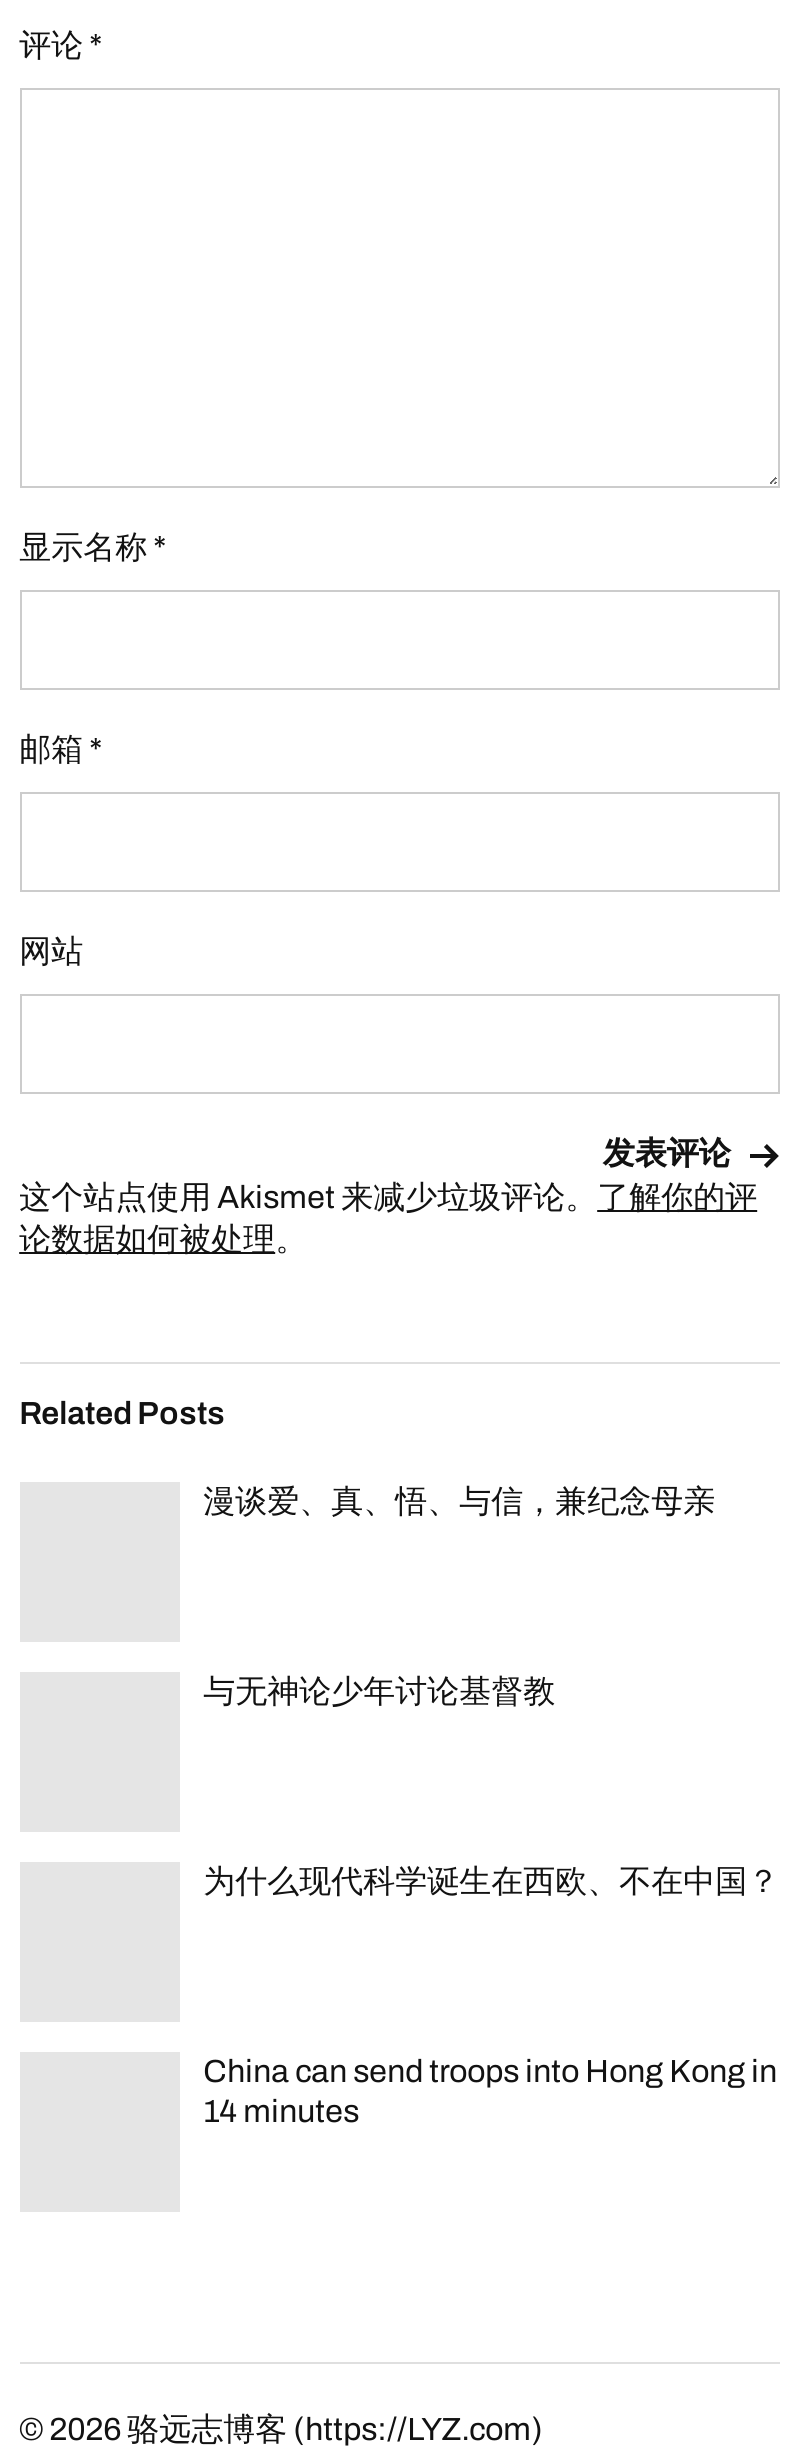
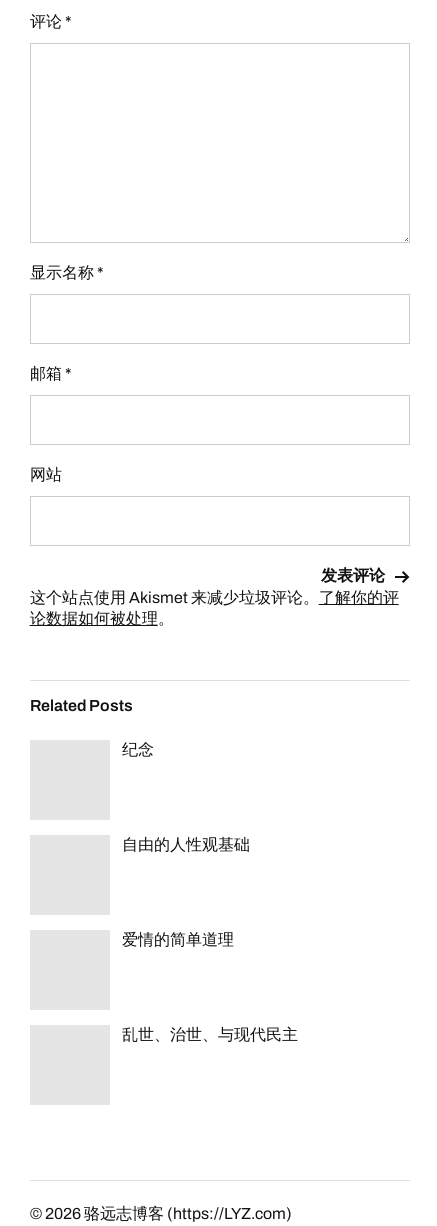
[203,1484,715,1518] 漫谈爱、真、悟、与信，兼纪念母亲 -> [122,741,154,758] 纪念
[203,1674,555,1708] 与无神论少年讨论基督教 -> [122,836,250,853] 自由的人性观基础
[203,1864,779,1898] 为什么现代科学诞生在西欧、不在中国？ -> [122,931,234,948] 爱情的简单道理
[203,2054,777,2128] China can send troops into Hong Kong in | 14 minutes -> [122,1026,298,1043] 乱世、治世、与现代民主

